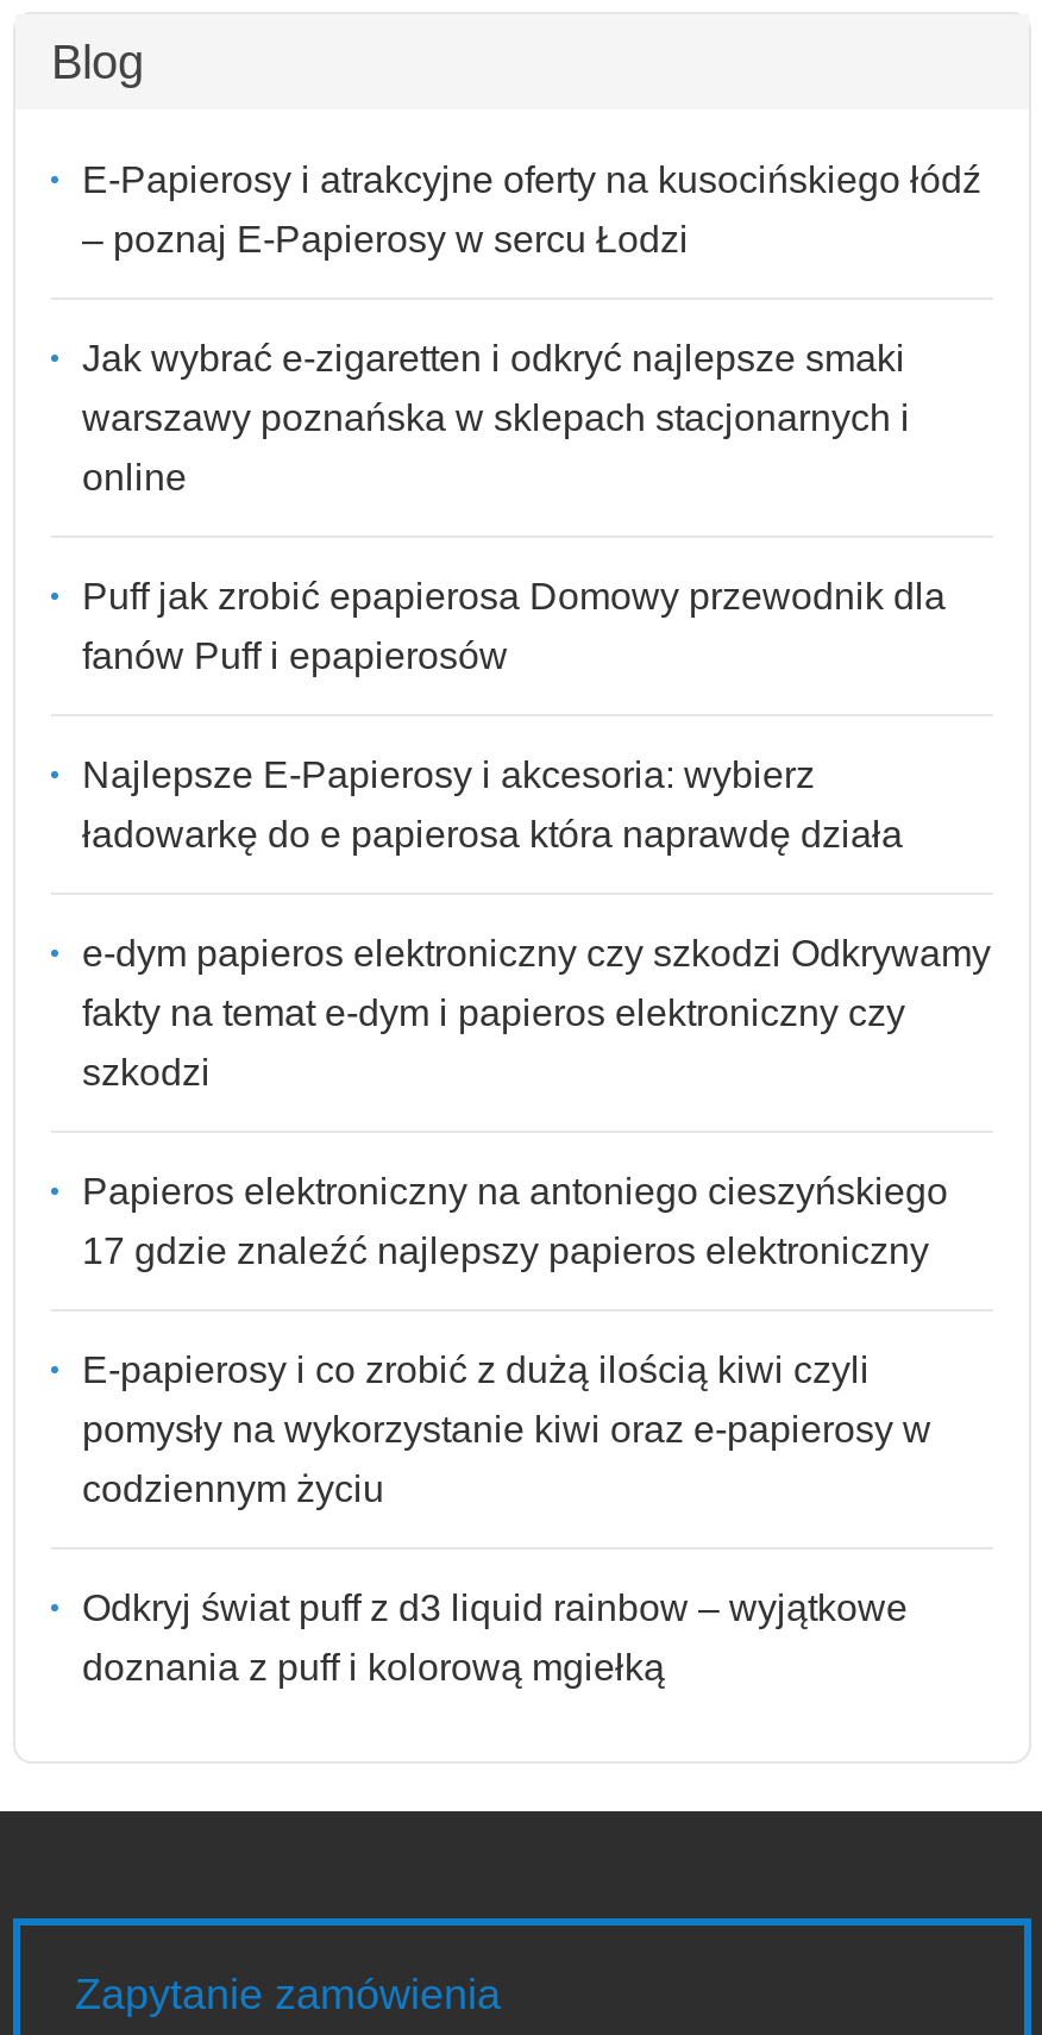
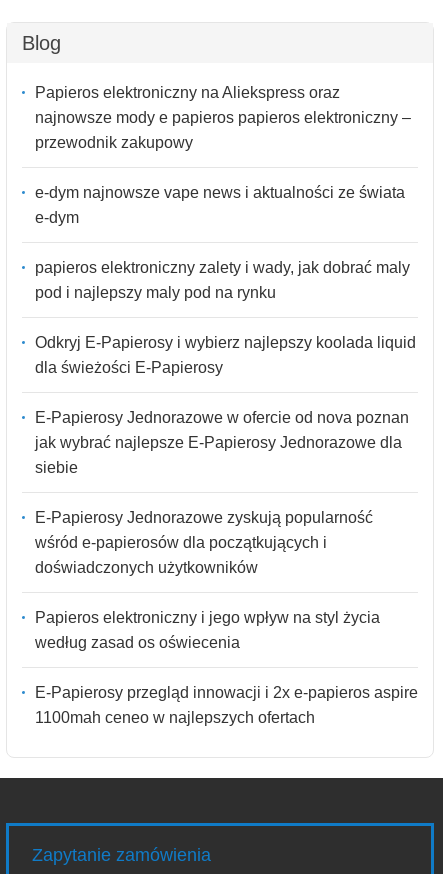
[82,159,981,199] E-Papierosy i atrakcyjne oferty na kusocińskiego łódź -> [35,84,340,101] Papieros elektroniczny na Aliekspress oraz
[82,218,689,258] – poznaj E-Papierosy w sercu Łodzi -> [35,109,411,126] najnowsze mody e papieros papieros elektroniczny –
[82,337,905,377] Jak wybrać e-zigaretten i odkryć najlepsze smaki -> [35,134,193,151] przewodnik zakupowy
[82,397,910,437] warszawy poznańska w sklepach stacjonarnych i -> [35,184,405,201] e-dym najnowsze vape news i aktualności ze świata
[82,456,187,496] online -> [35,209,79,226] e-dym
[82,575,946,615] Puff jak zrobić epapierosa Domowy przewodnik dla -> [35,259,410,276] papieros elektroniczny zalety i wady, jak dobrać maly
[82,635,508,675] fanów Puff i epapierosów -> [35,284,276,301] pod i najlepszy maly pod na rynku
[82,754,815,794] Najlepsze E-Papierosy i akcesoria: wybierz -> [35,334,416,351] Odkryj E-Papierosy i wybierz najlepszy koolada liquid
[82,813,903,854] ładowarkę do e papierosa która naprawdę działa -> [35,359,223,376] dla świeżości E-Papierosy
[82,932,991,973] e-dym papieros elektroniczny czy szkodzi Odkrywamy -> [35,409,409,426] E-Papierosy Jednorazowe w ofercie od nova poznan
[82,992,905,1032] fakty na temat e-dym i papieros elektroniczny czy -> [35,434,402,451] jak wybrać najlepsze E-Papierosy Jednorazowe dla
[82,1051,211,1092] szkodzi -> [35,459,78,476] siebie
[82,1170,948,1211] Papieros elektroniczny na antoniego cieszyńskiego -> [35,509,373,526] E-Papierosy Jednorazowe zyskują popularność
[82,1230,929,1270] 17 gdzie znaleźć najlepszy papieros elektroniczny -> [35,534,327,551] wśród e-papierosów dla początkujących i
[82,1349,870,1389] E-papierosy i co zrobić z dużą ilością kiwi czyli -> [35,559,258,576] doświadczonych użytkowników
[82,1408,931,1449] pomysły na wykorzystanie kiwi oraz e-papierosy w -> [35,609,380,626] Papieros elektroniczny i jego wpływ na styl życia
[82,1468,384,1508] codziennym życiu -> [35,634,240,651] według zasad os oświecenia
[82,1587,908,1627] Odkryj świat puff z d3 liquid rainbow – wyjątkowe -> [35,684,418,701] E-Papierosy przegląd innowacji i 2x e-papieros aspire
[82,1646,665,1687] doznania z puff i kolorową mgiełką -> [35,709,315,726] 1100mah ceneo w najlepszych ofertach

